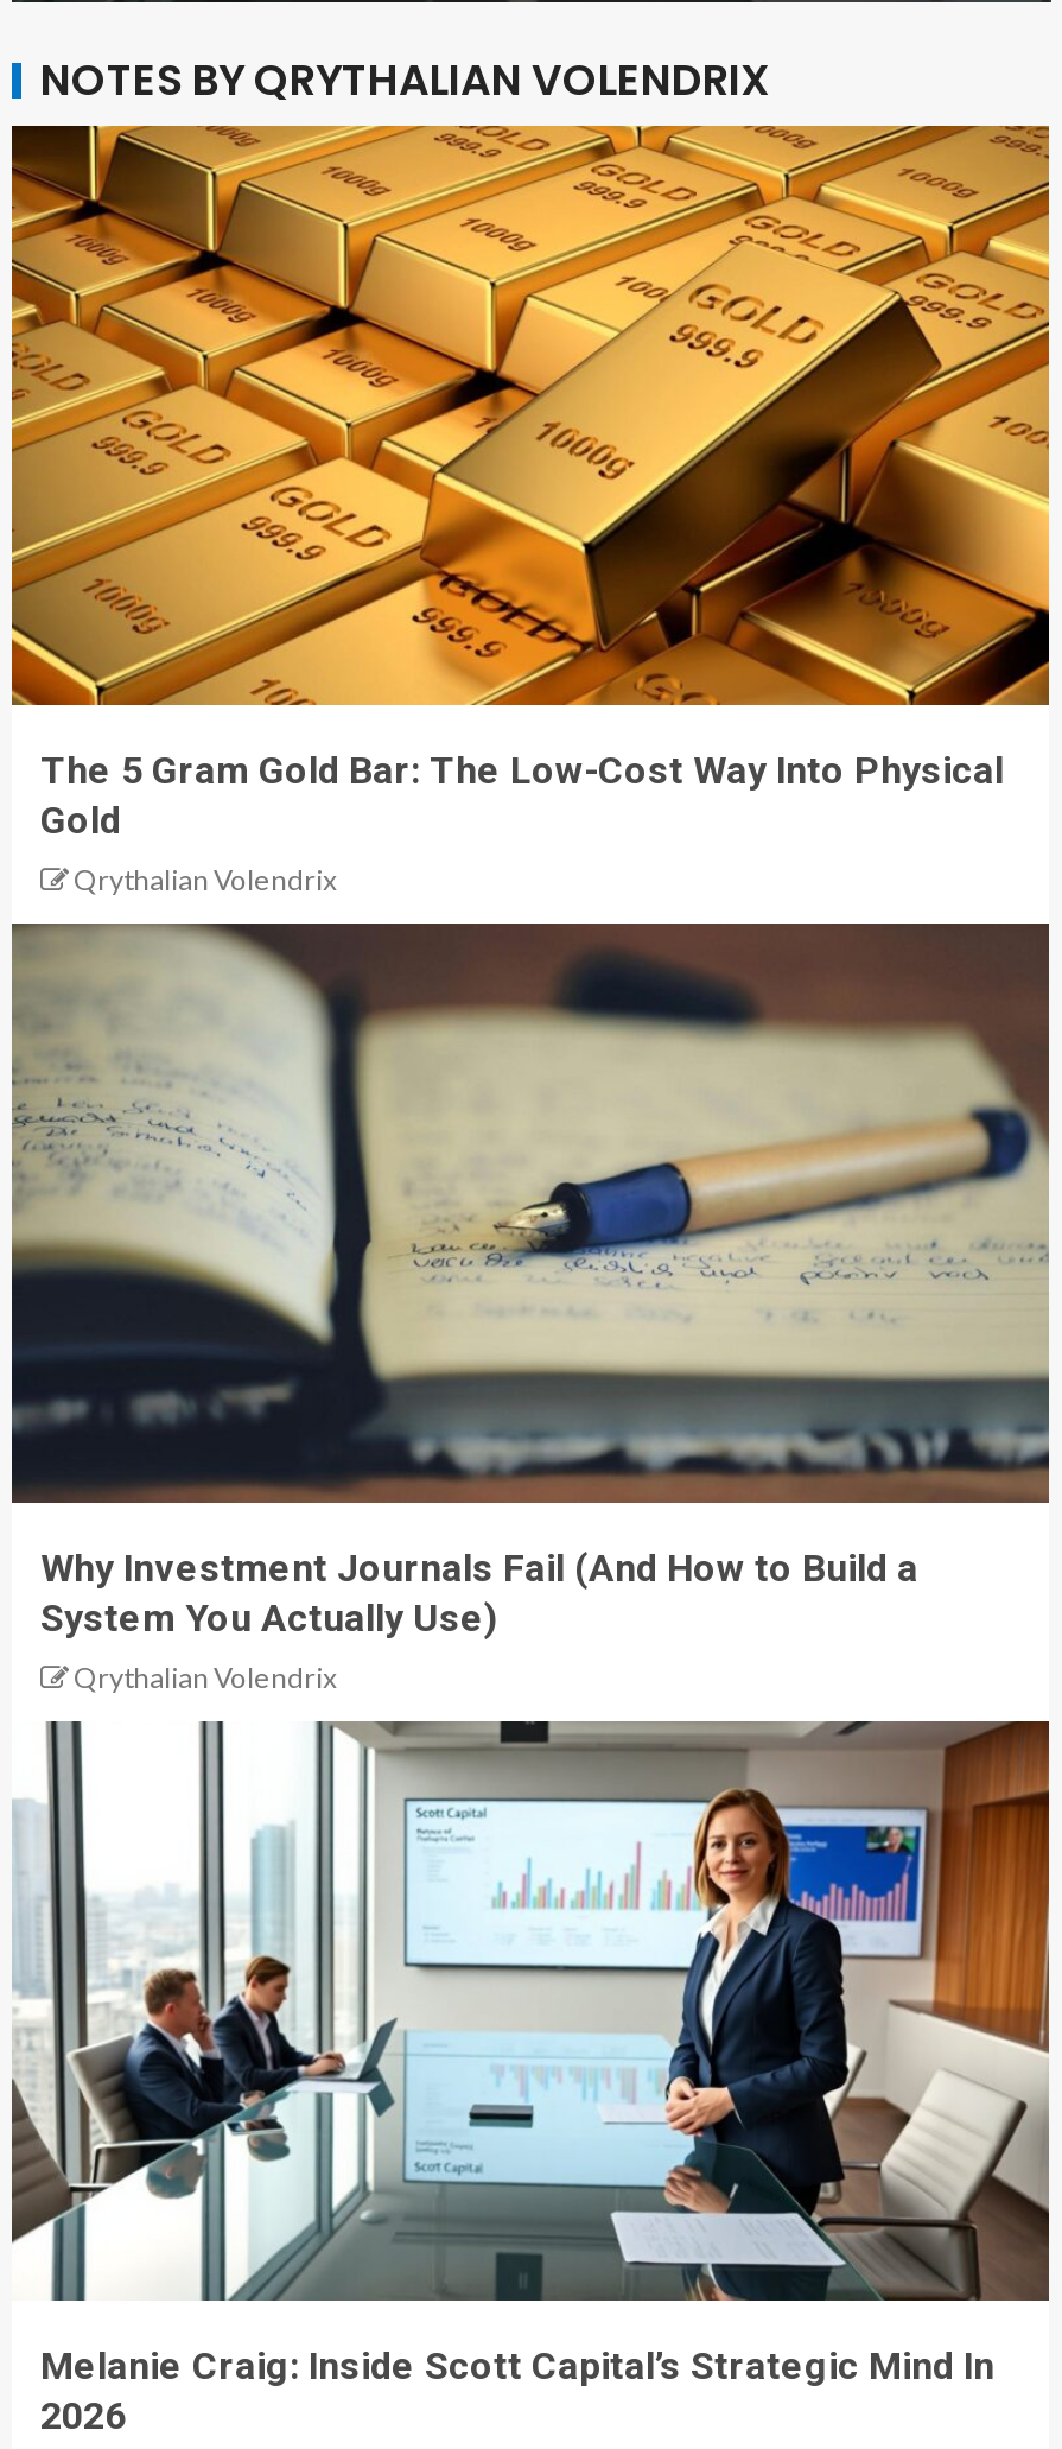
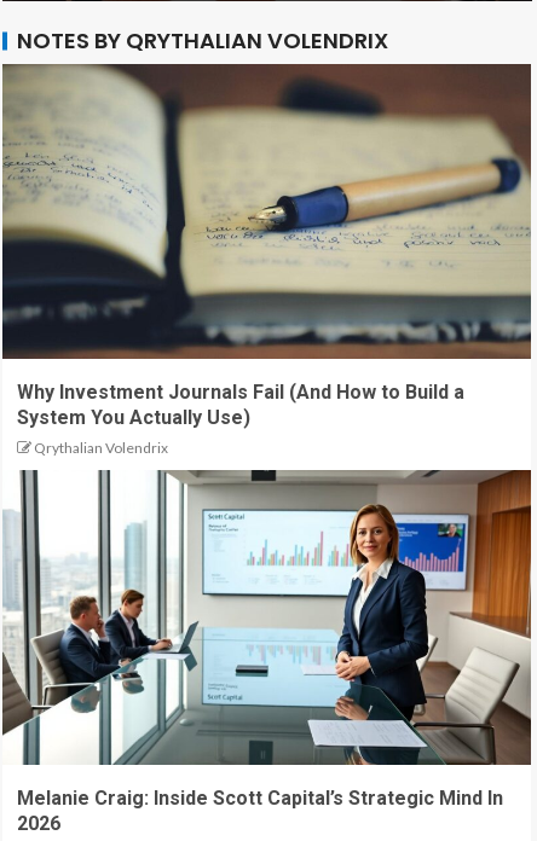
[9,123,1051,897] [image] | The 5 Gram Gold Bar: The Low-Cost Way Into Physical | Gold | Qrythalian Volendrix -> none

